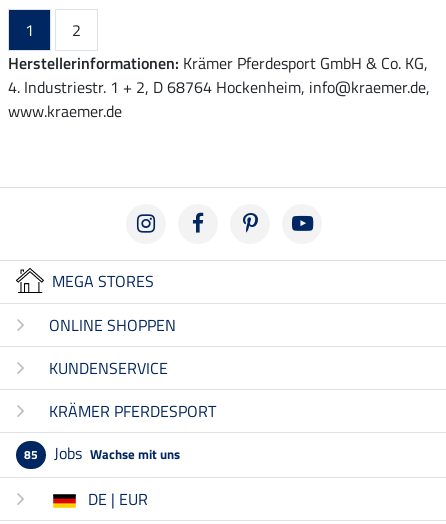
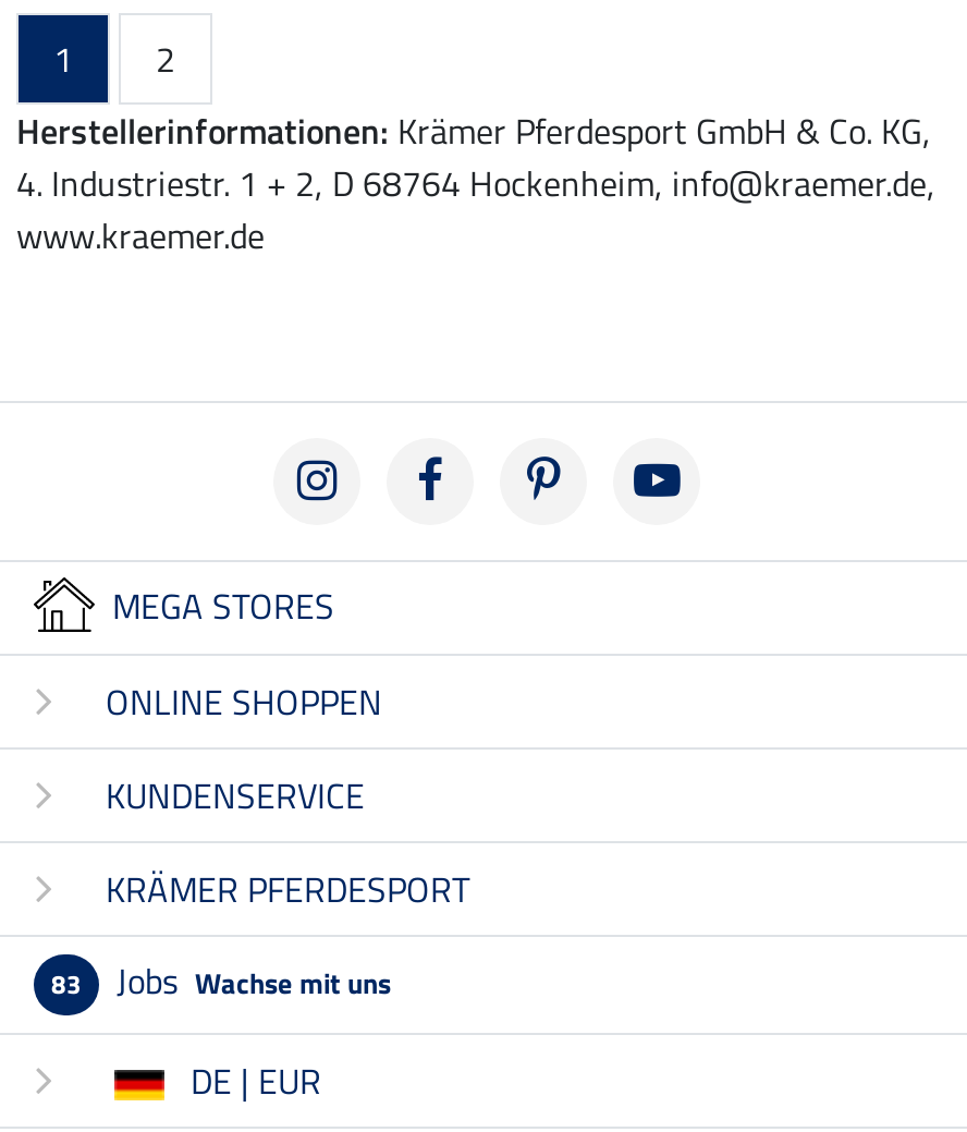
[24,441,180,465] 85 Jobs Wachse mit uns -> [51,955,391,1007] 83 Jobs Wachse mit uns

